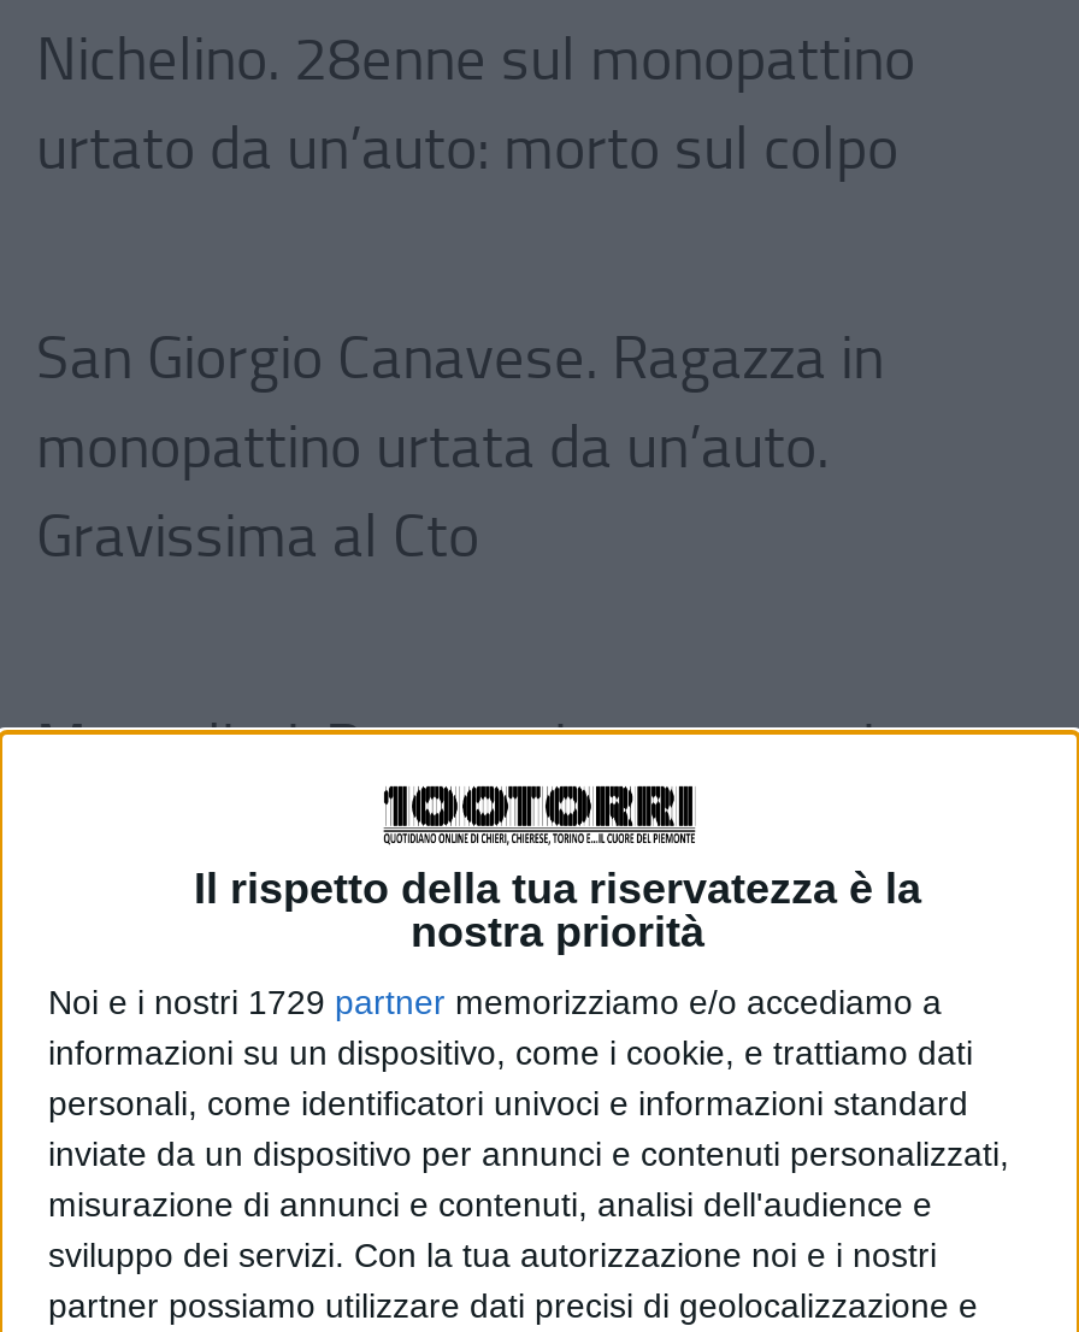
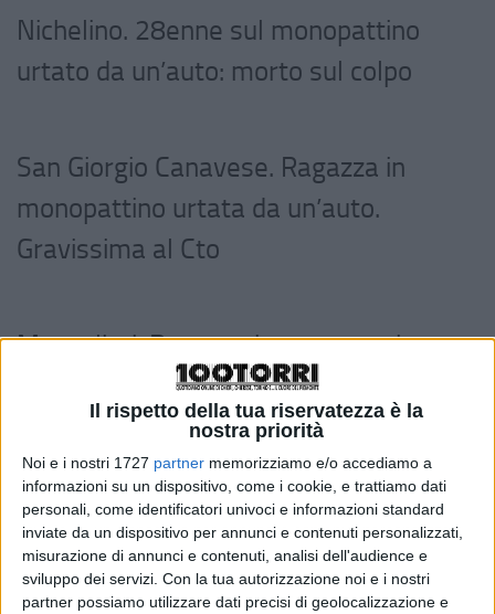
[48,982,942,1021] Noi e i nostri 1729 partner memorizziamo e/o accediamo a -> [22,454,432,471] Noi e i nostri 1727 partner memorizziamo e/o accediamo a

